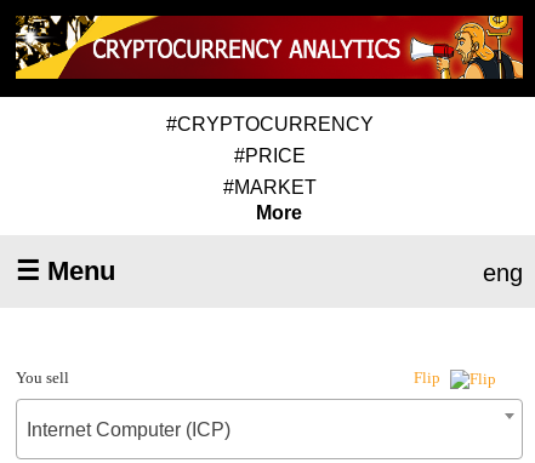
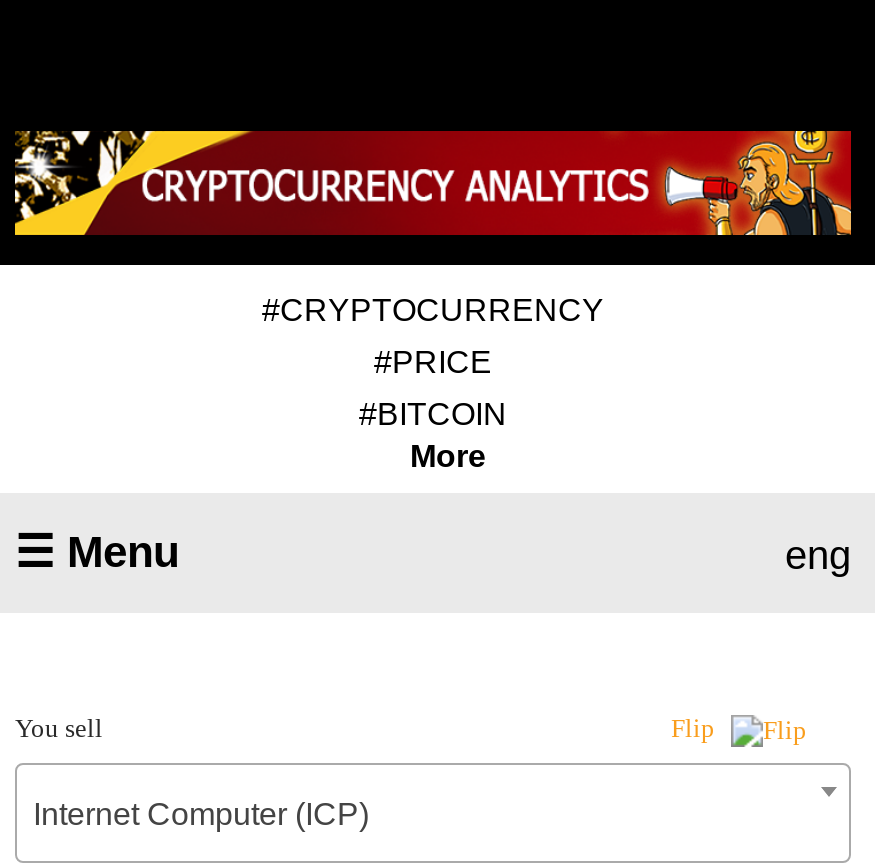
[223,177,316,197] #MARKET -> [359,396,507,430] #BITCOIN

